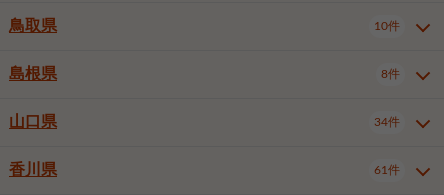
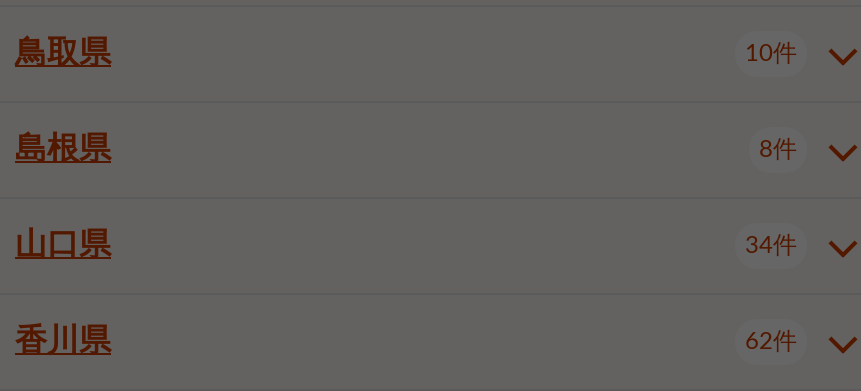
[374,164,400,176] 61件 -> [745,329,797,353] 62件

